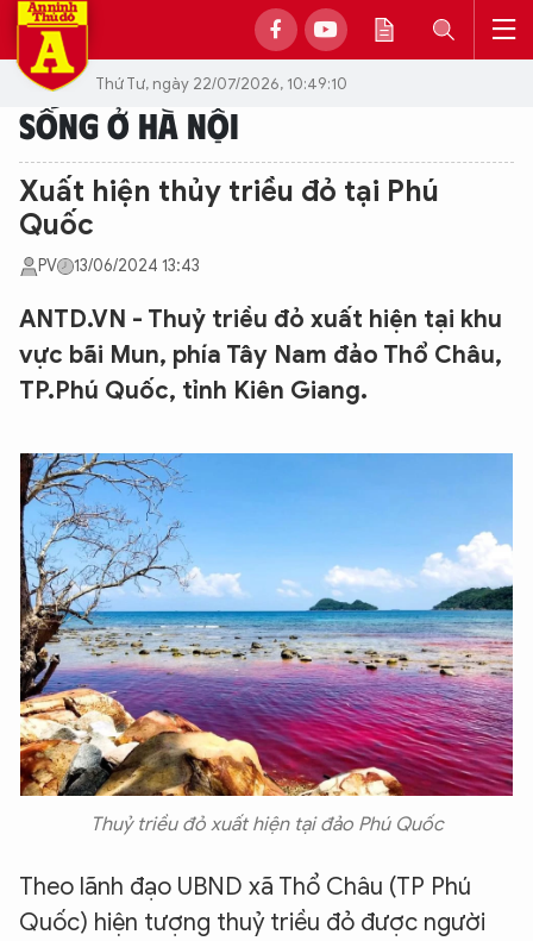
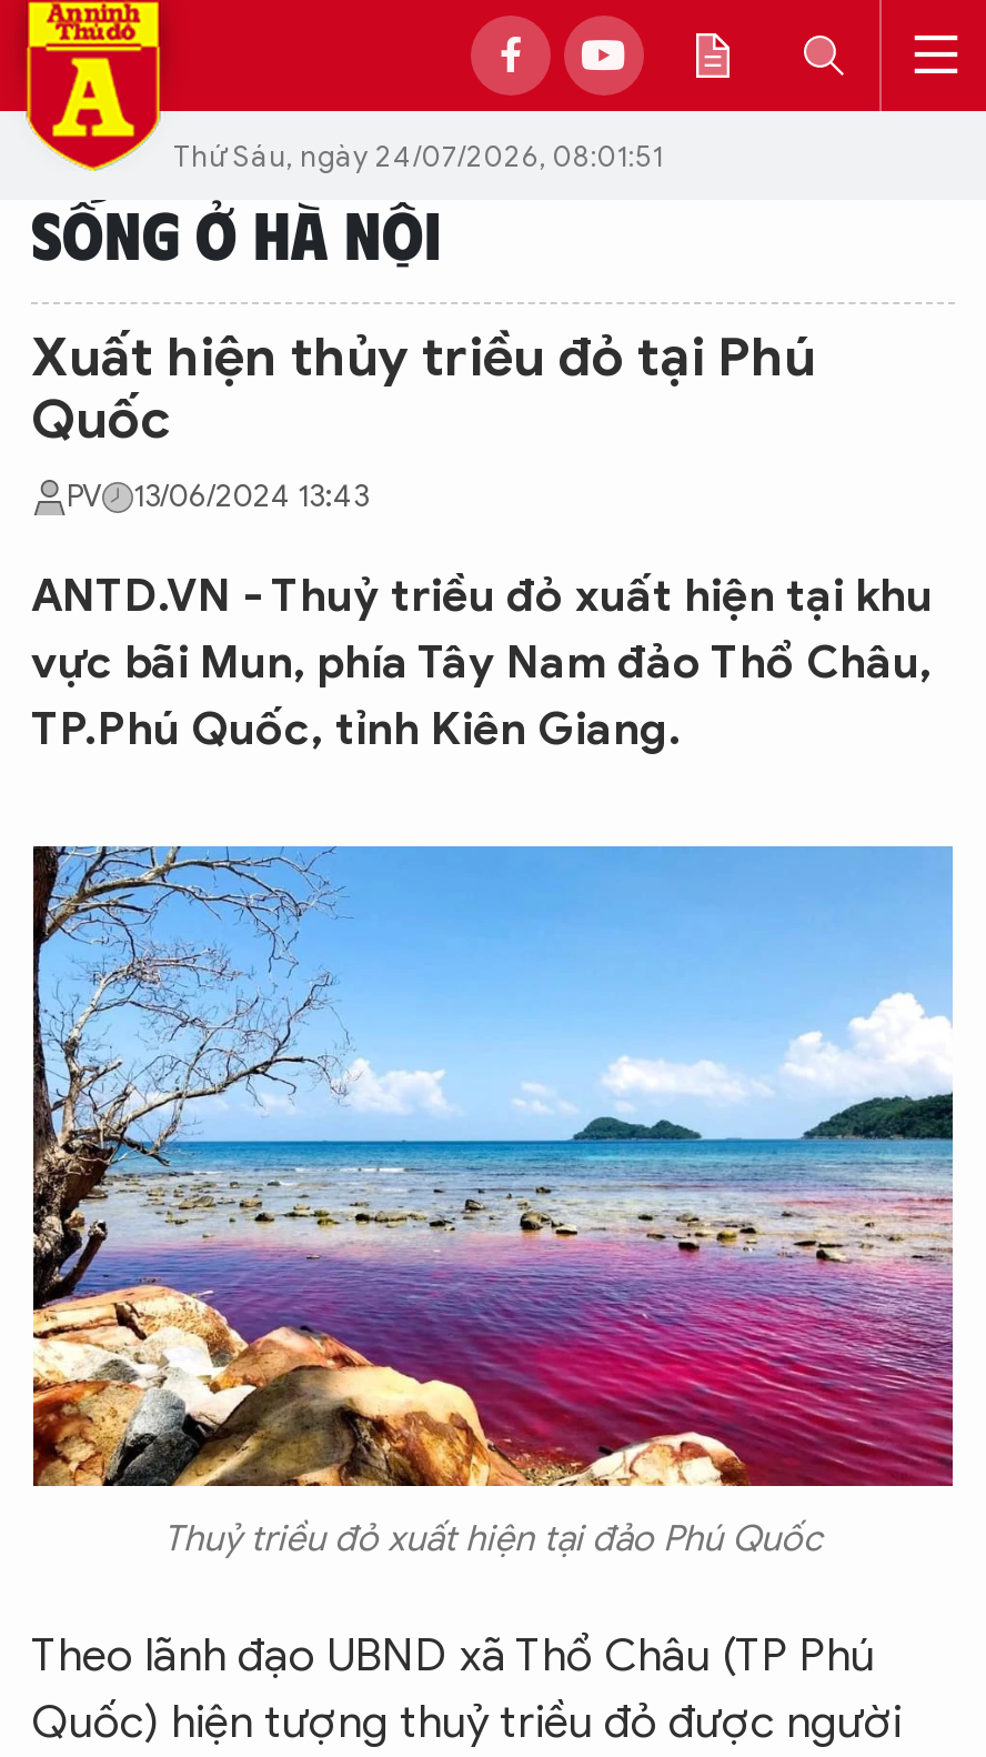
[95,73,347,93] Thứ Tư, ngày 22/07/2026, 10:49:10 -> [173,137,664,174] Thứ Sáu, ngày 24/07/2026, 08:01:51

